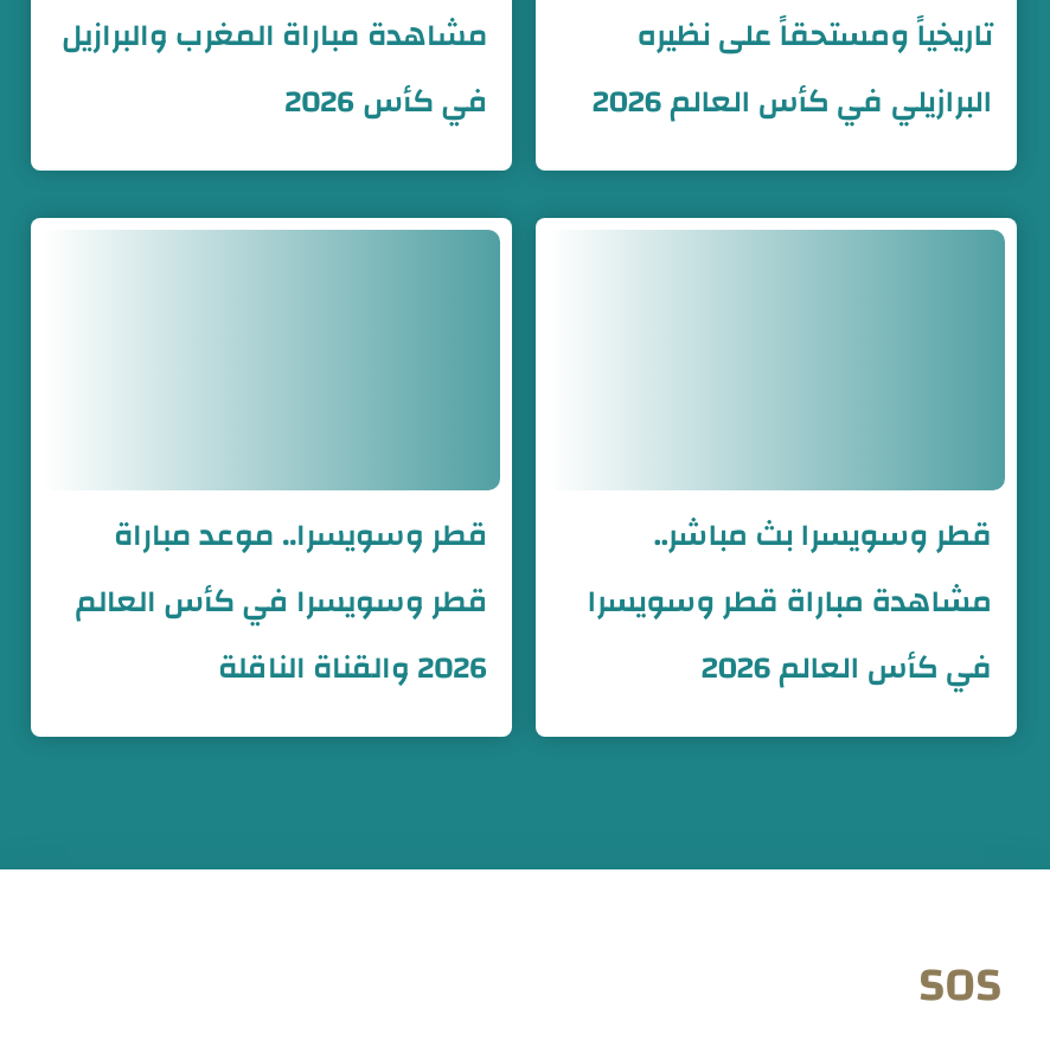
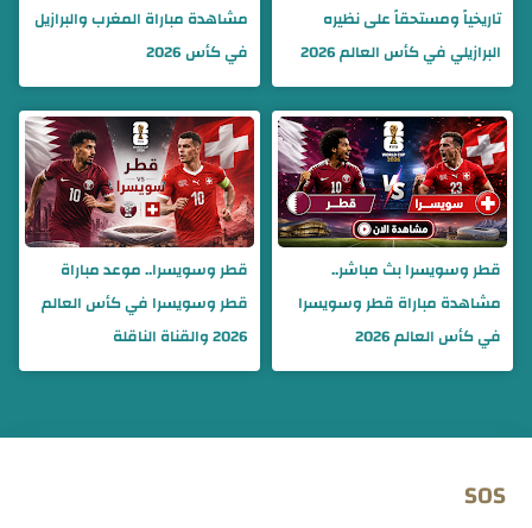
[43,227,502,493] [image] -> [24,115,255,249] [image]
[548,227,1007,493] [image] -> [277,115,508,249] [image]

